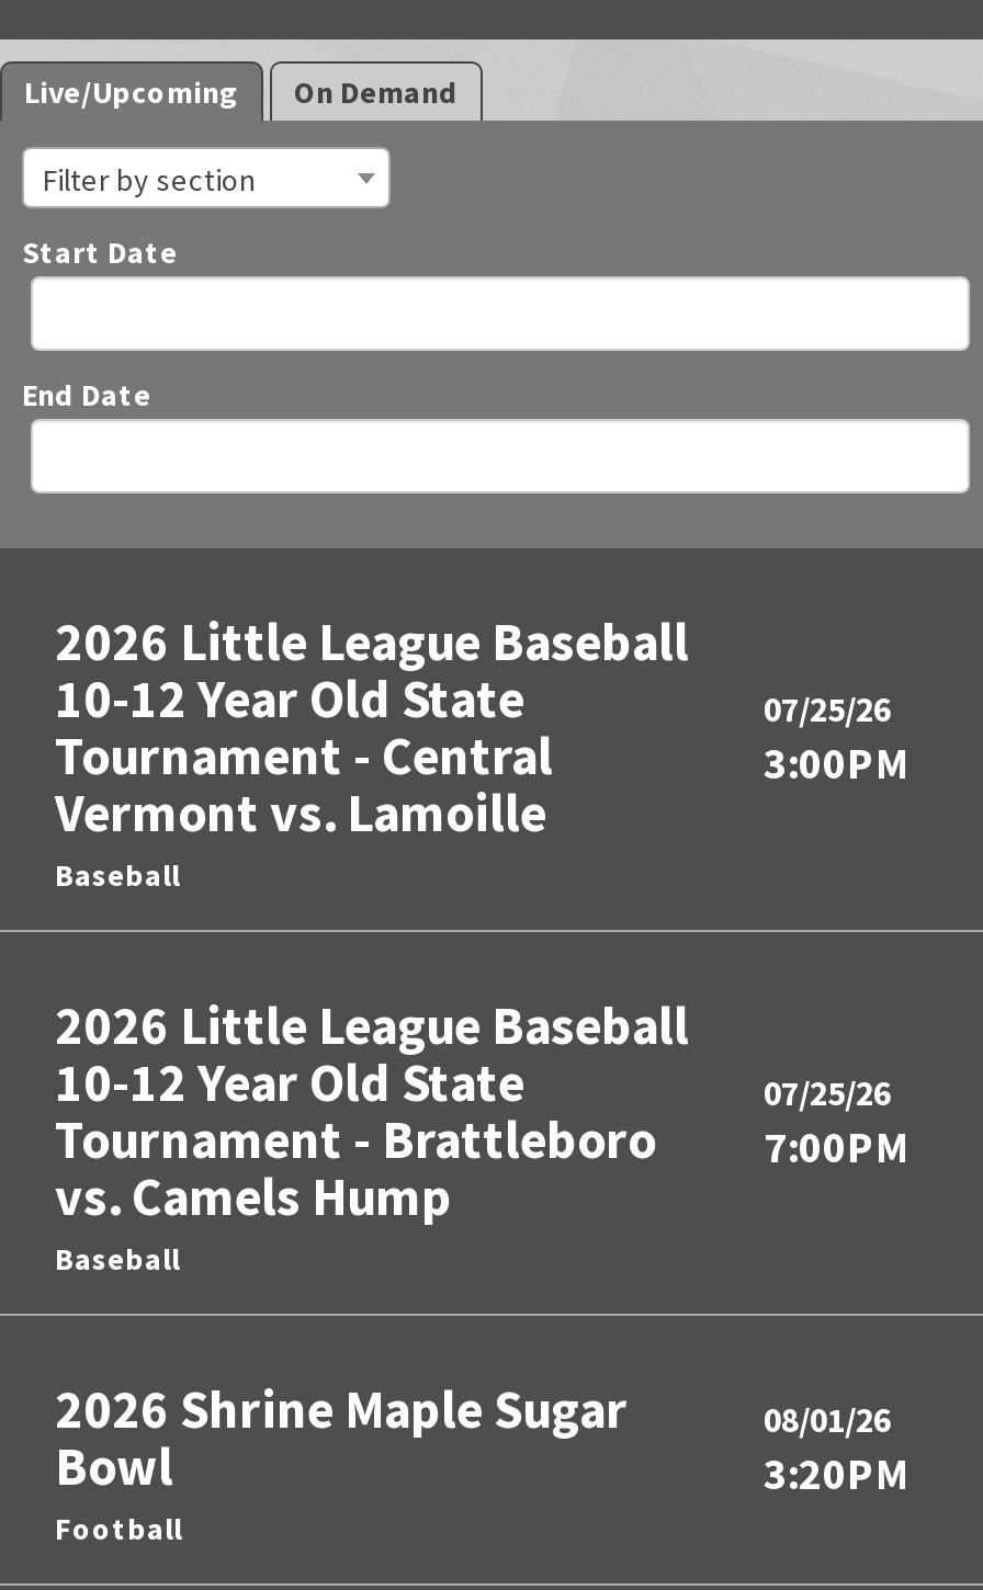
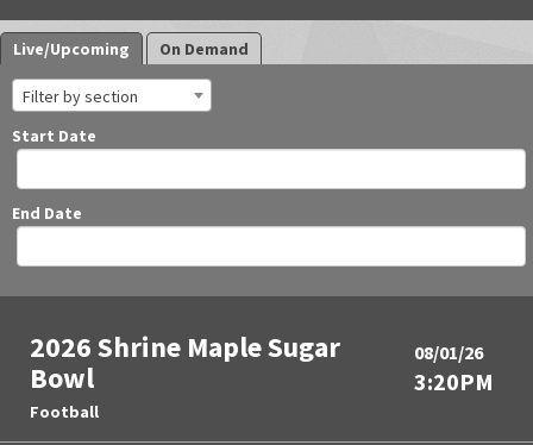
[55,608,689,896] 2026 Little League Baseball | 10-12 Year Old State | Tournament - Central | Vermont vs. Lamoille | Baseball -> none
[764,687,911,790] 07/25/26 | 3:00PM -> none
[55,992,689,1279] 2026 Little League Baseball | 10-12 Year Old State | Tournament - Brattleboro | vs. Camels Hump | Baseball -> none
[764,1071,911,1174] 07/25/26 | 7:00PM -> none

